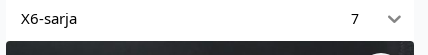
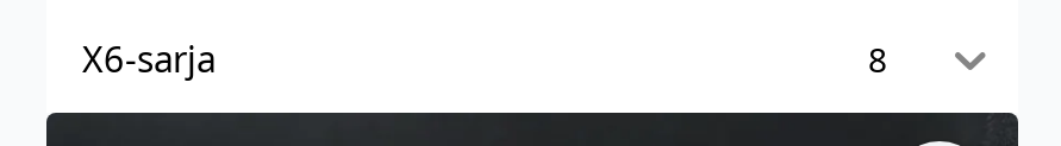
[351,9,359,28] 7 -> [868,37,887,82] 8

